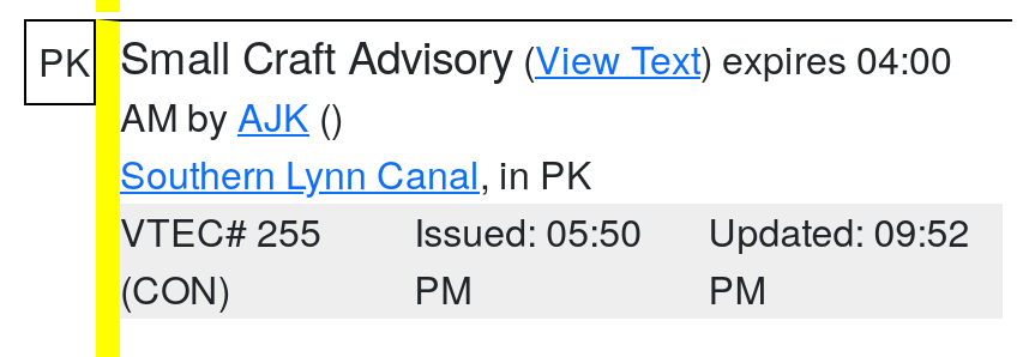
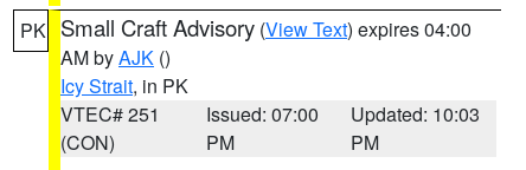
[120,146,592,259] Southern Lynn Canal, in PK | VTEC# 255 -> [60,72,188,127] Icy Strait, in PK | VTEC# 251
[414,204,642,259] Issued: 05:50 -> [206,100,318,127] Issued: 07:00
[708,204,970,259] Updated: 09:52 -> [351,100,480,127] Updated: 10:03

